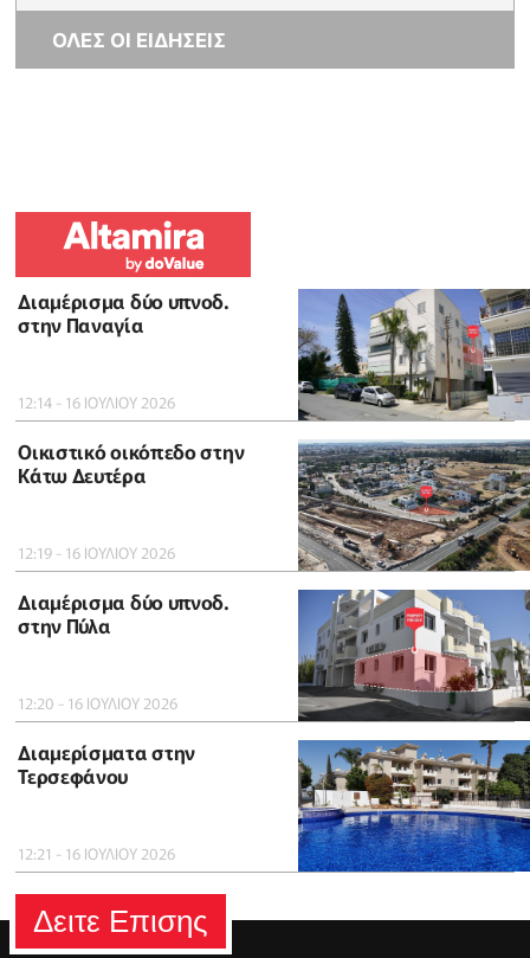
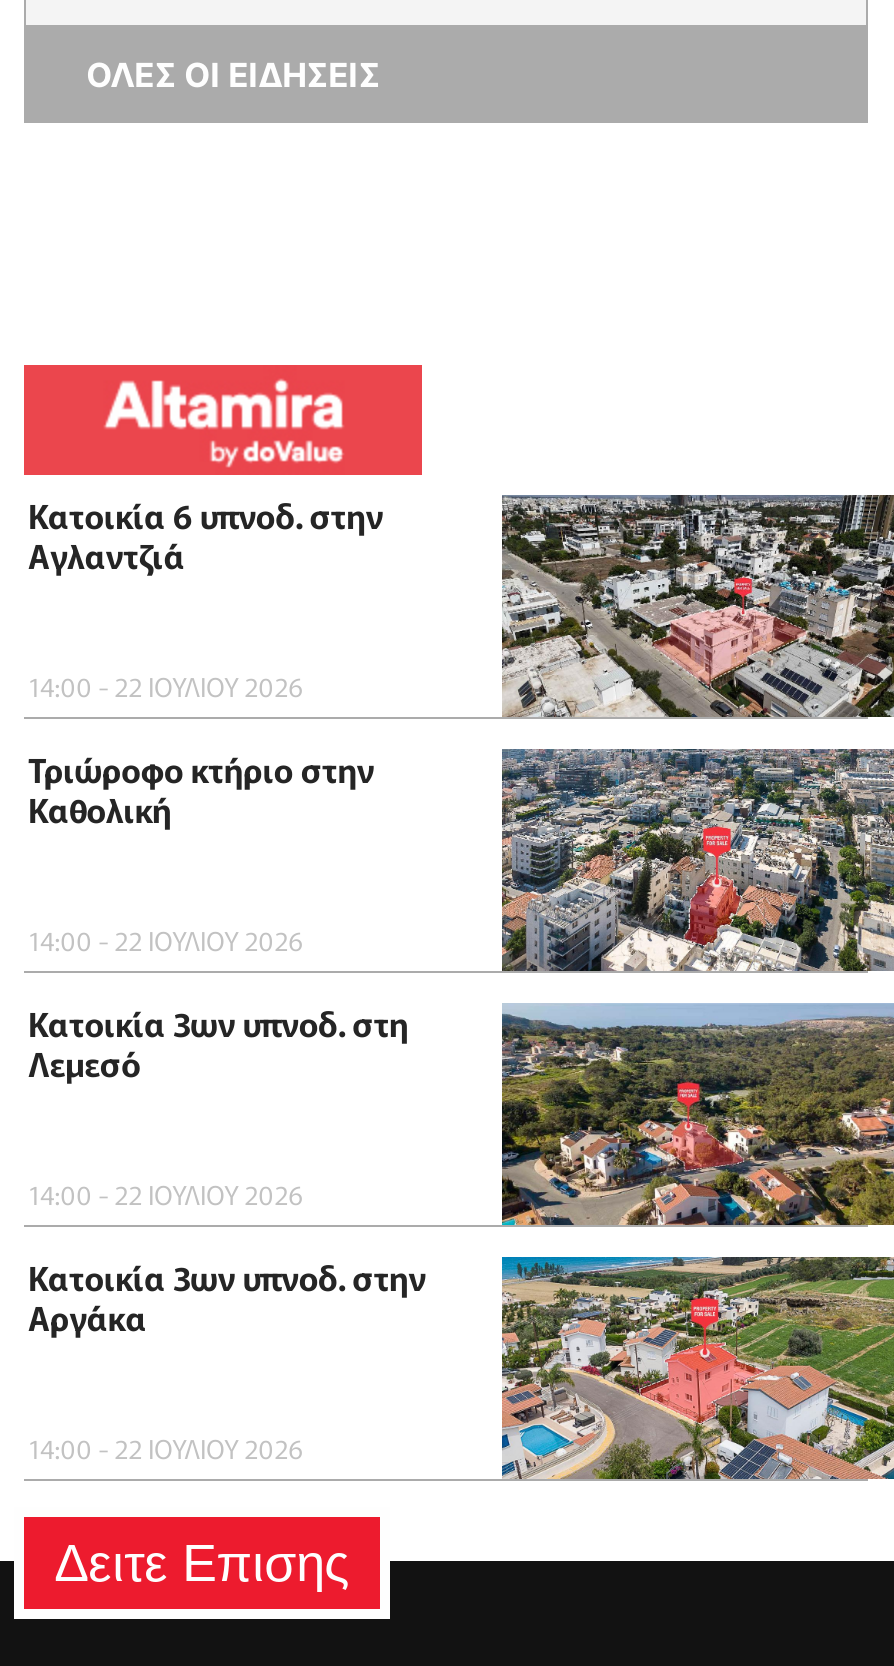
[18,287,228,339] Διαμέρισμα δύο υπνοδ. | στην Παναγία -> [28,491,383,579] Κατοικία 6 υπνοδ. στην | Αγλαντζιά
[297,288,526,422] [image] -> [500,493,888,719] [image]
[18,391,175,414] 12:14 - 16 ΙΟΥΛΙΟΥ 2026 -> [28,667,302,705] 14:00 - 22 ΙΟΥΛΙΟΥ 2026
[18,437,244,489] Οικιστικό οικόπεδο στην | Κάτω Δευτέρα -> [28,745,374,833] Τριώροφο κτήριο στην | Καθολική
[298,439,526,572] [image] -> [500,747,888,973] [image]
[18,541,175,564] 12:19 - 16 ΙΟΥΛΙΟΥ 2026 -> [28,921,302,959] 14:00 - 22 ΙΟΥΛΙΟΥ 2026
[18,587,228,640] Διαμέρισμα δύο υπνοδ. | στην Πύλα -> [28,999,408,1087] Κατοικία 3ων υπνοδ. στη | Λεμεσό
[297,590,526,722] [image] -> [500,1003,888,1227] [image]
[18,692,178,714] 12:20 - 16 ΙΟΥΛΙΟΥ 2026 -> [28,1175,302,1213] 14:00 - 22 ΙΟΥΛΙΟΥ 2026
[18,738,195,790] Διαμερίσματα στην | Τερσεφάνου -> [28,1253,426,1341] Κατοικία 3ων υπνοδ. στην | Αργάκα
[297,739,526,873] [image] -> [500,1255,888,1481] [image]
[18,842,175,864] 12:21 - 16 ΙΟΥΛΙΟΥ 2026 -> [28,1429,302,1467] 14:00 - 22 ΙΟΥΛΙΟΥ 2026

